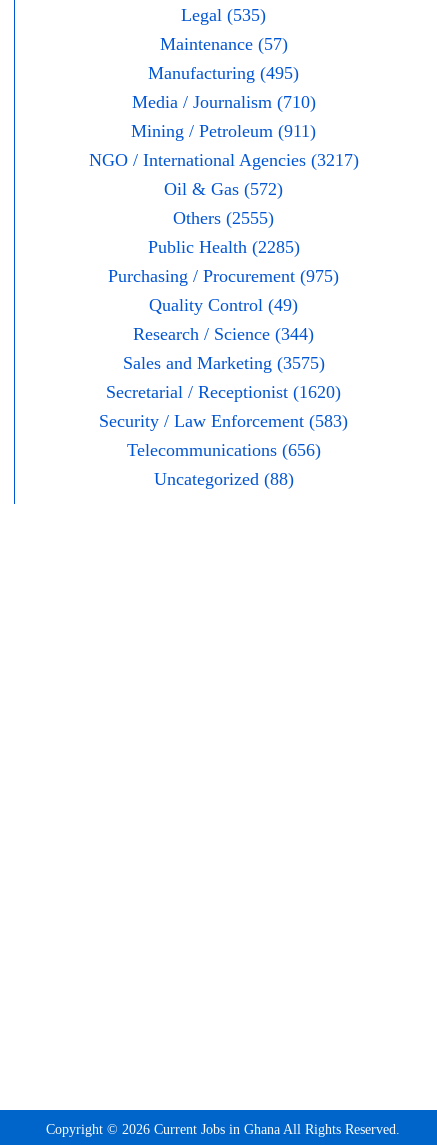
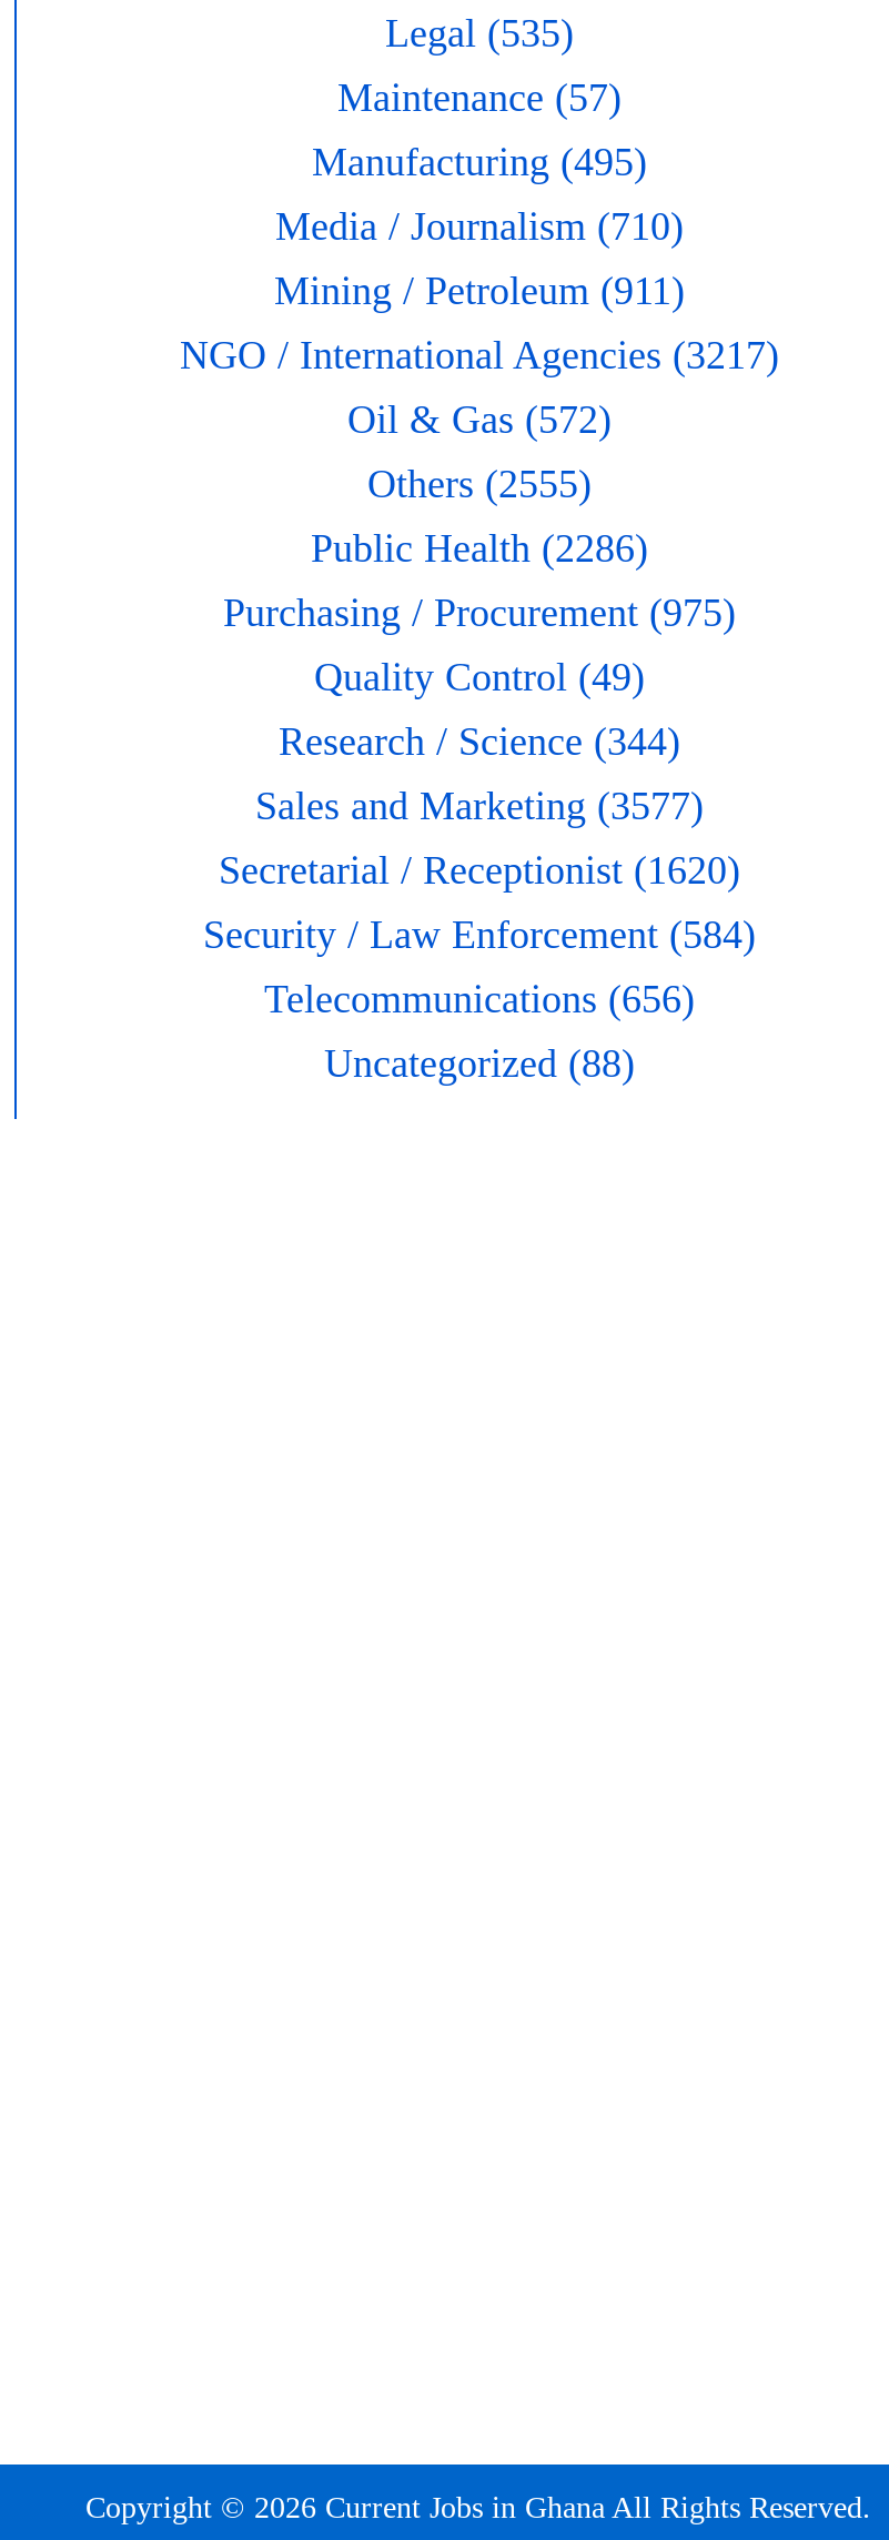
[147,237,299,257] Public Health (2285) -> [311,526,648,571] Public Health (2286)
[122,353,324,373] Sales and Marketing (3575) -> [255,784,704,828] Sales and Marketing (3577)
[99,411,348,431] Security / Law Enforcement (583) -> [203,913,756,957] Security / Law Enforcement (584)

